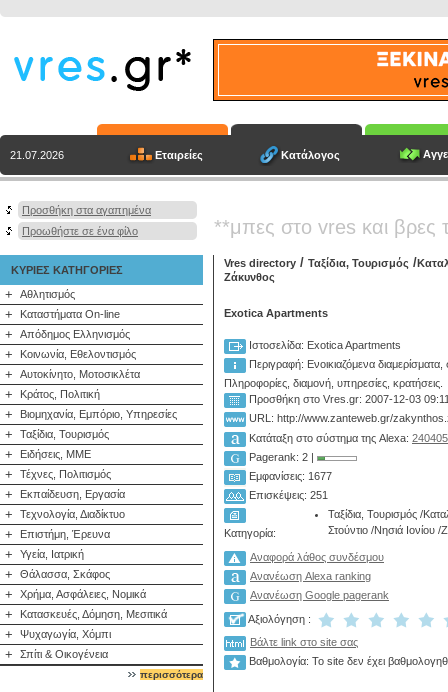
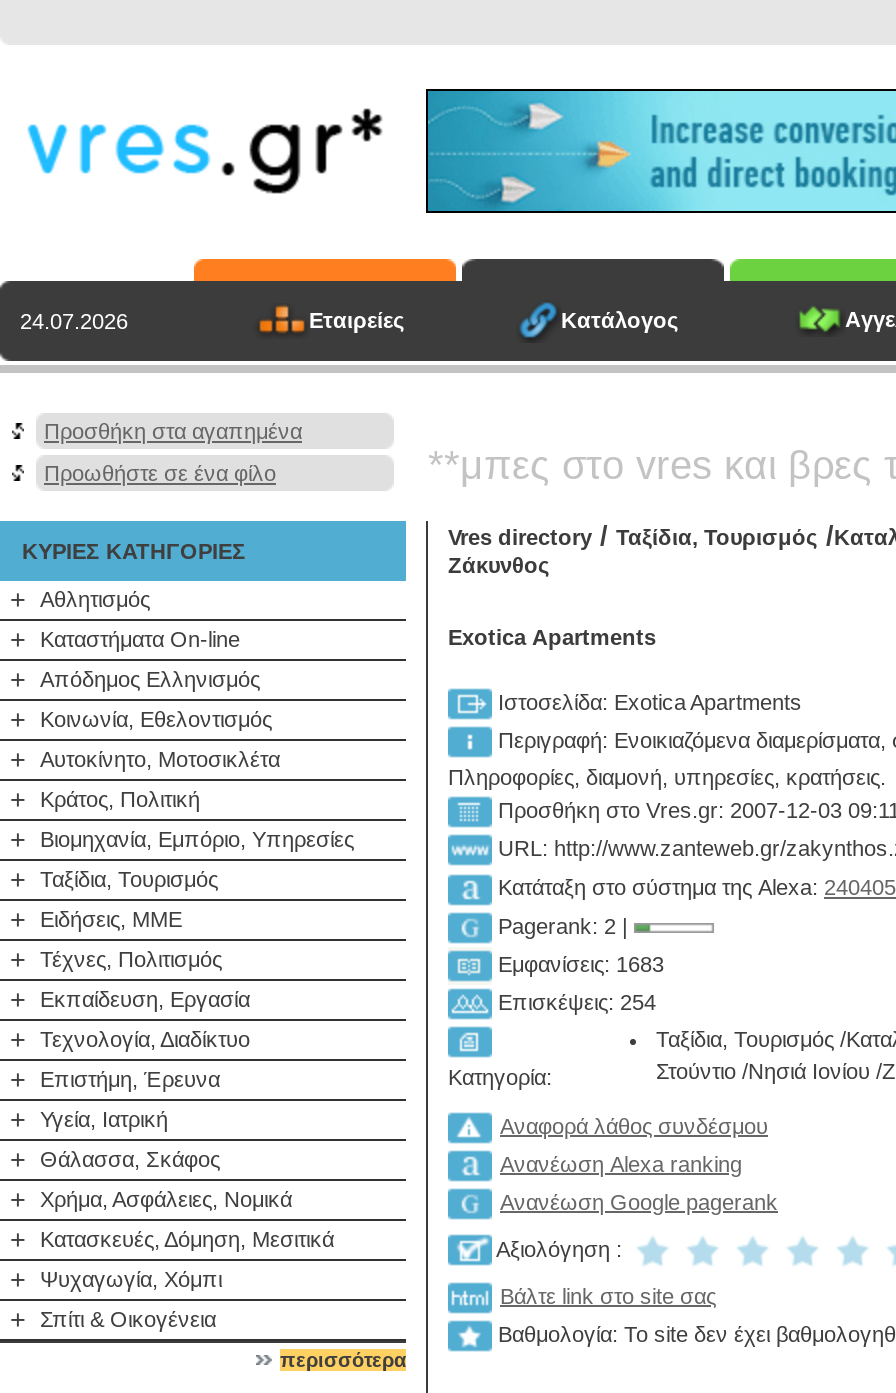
[213,39,445,101] [image] -> [426,89,890,213] [image]
[10,149,64,161] 21.07.2026 -> [20,309,128,333] 24.07.2026
[246,470,332,482] Εμφανίσεις: 1677 -> [492,951,664,975] Εμφανίσεις: 1683
[246,489,328,501] Επισκέψεις: 251 -> [492,989,656,1013] Επισκέψεις: 254

